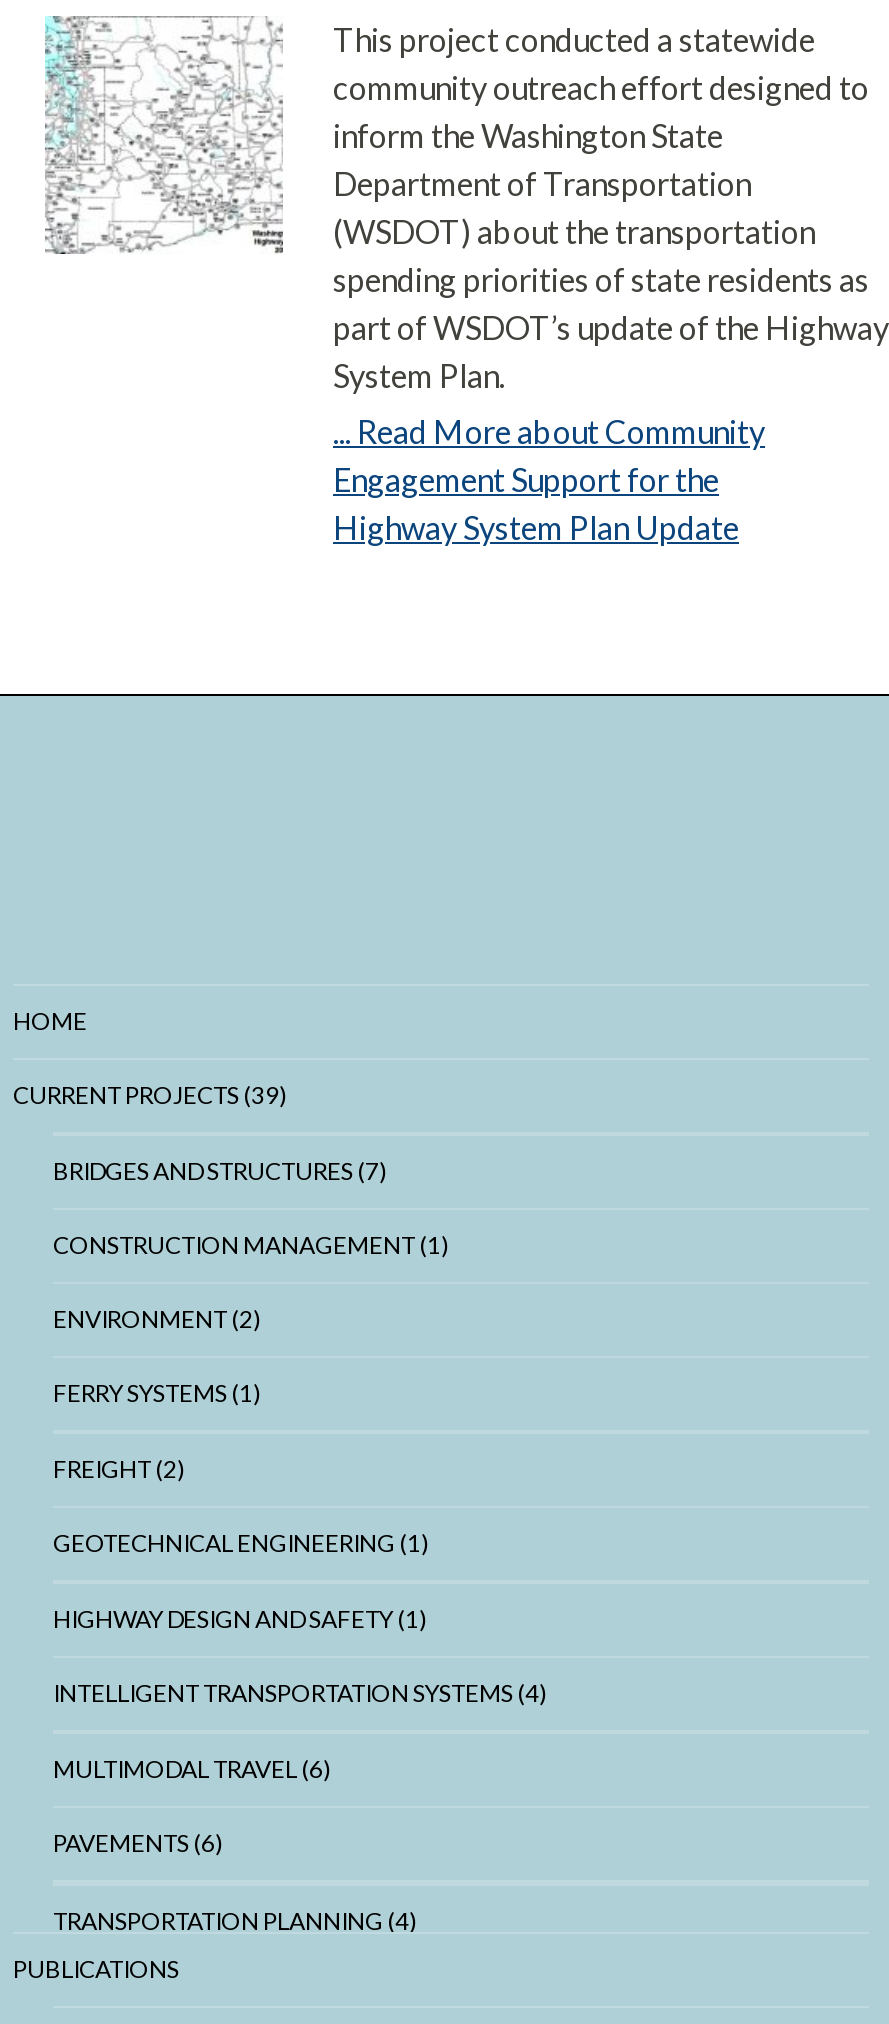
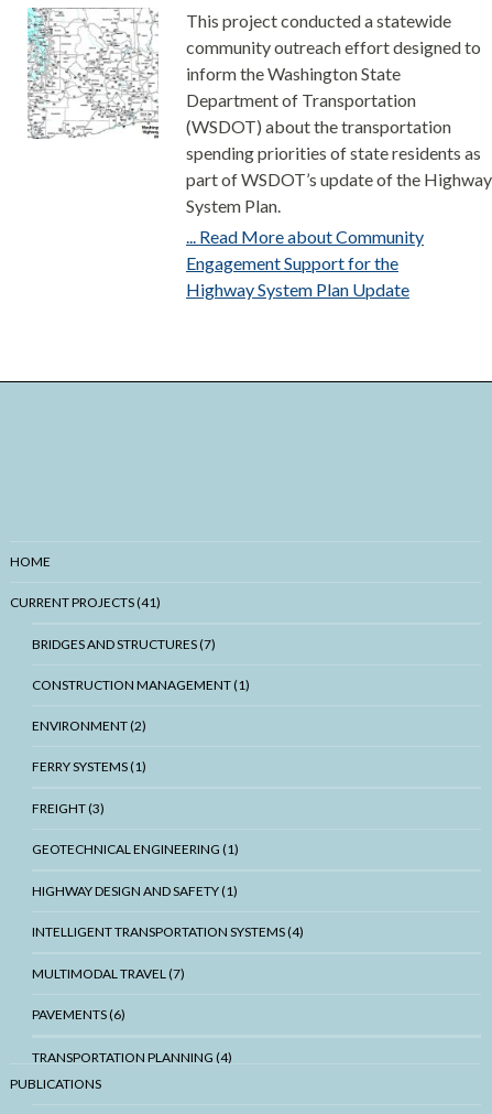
[13,1080,287,1110] CURRENT PROJECTS (39) -> [10,594,161,610] CURRENT PROJECTS (41)
[53,1454,185,1484] FREIGHT (2) -> [32,800,105,816] FREIGHT (3)
[53,1754,331,1784] MULTIMODAL TRAVEL (6) -> [32,965,185,982] MULTIMODAL TRAVEL (7)

